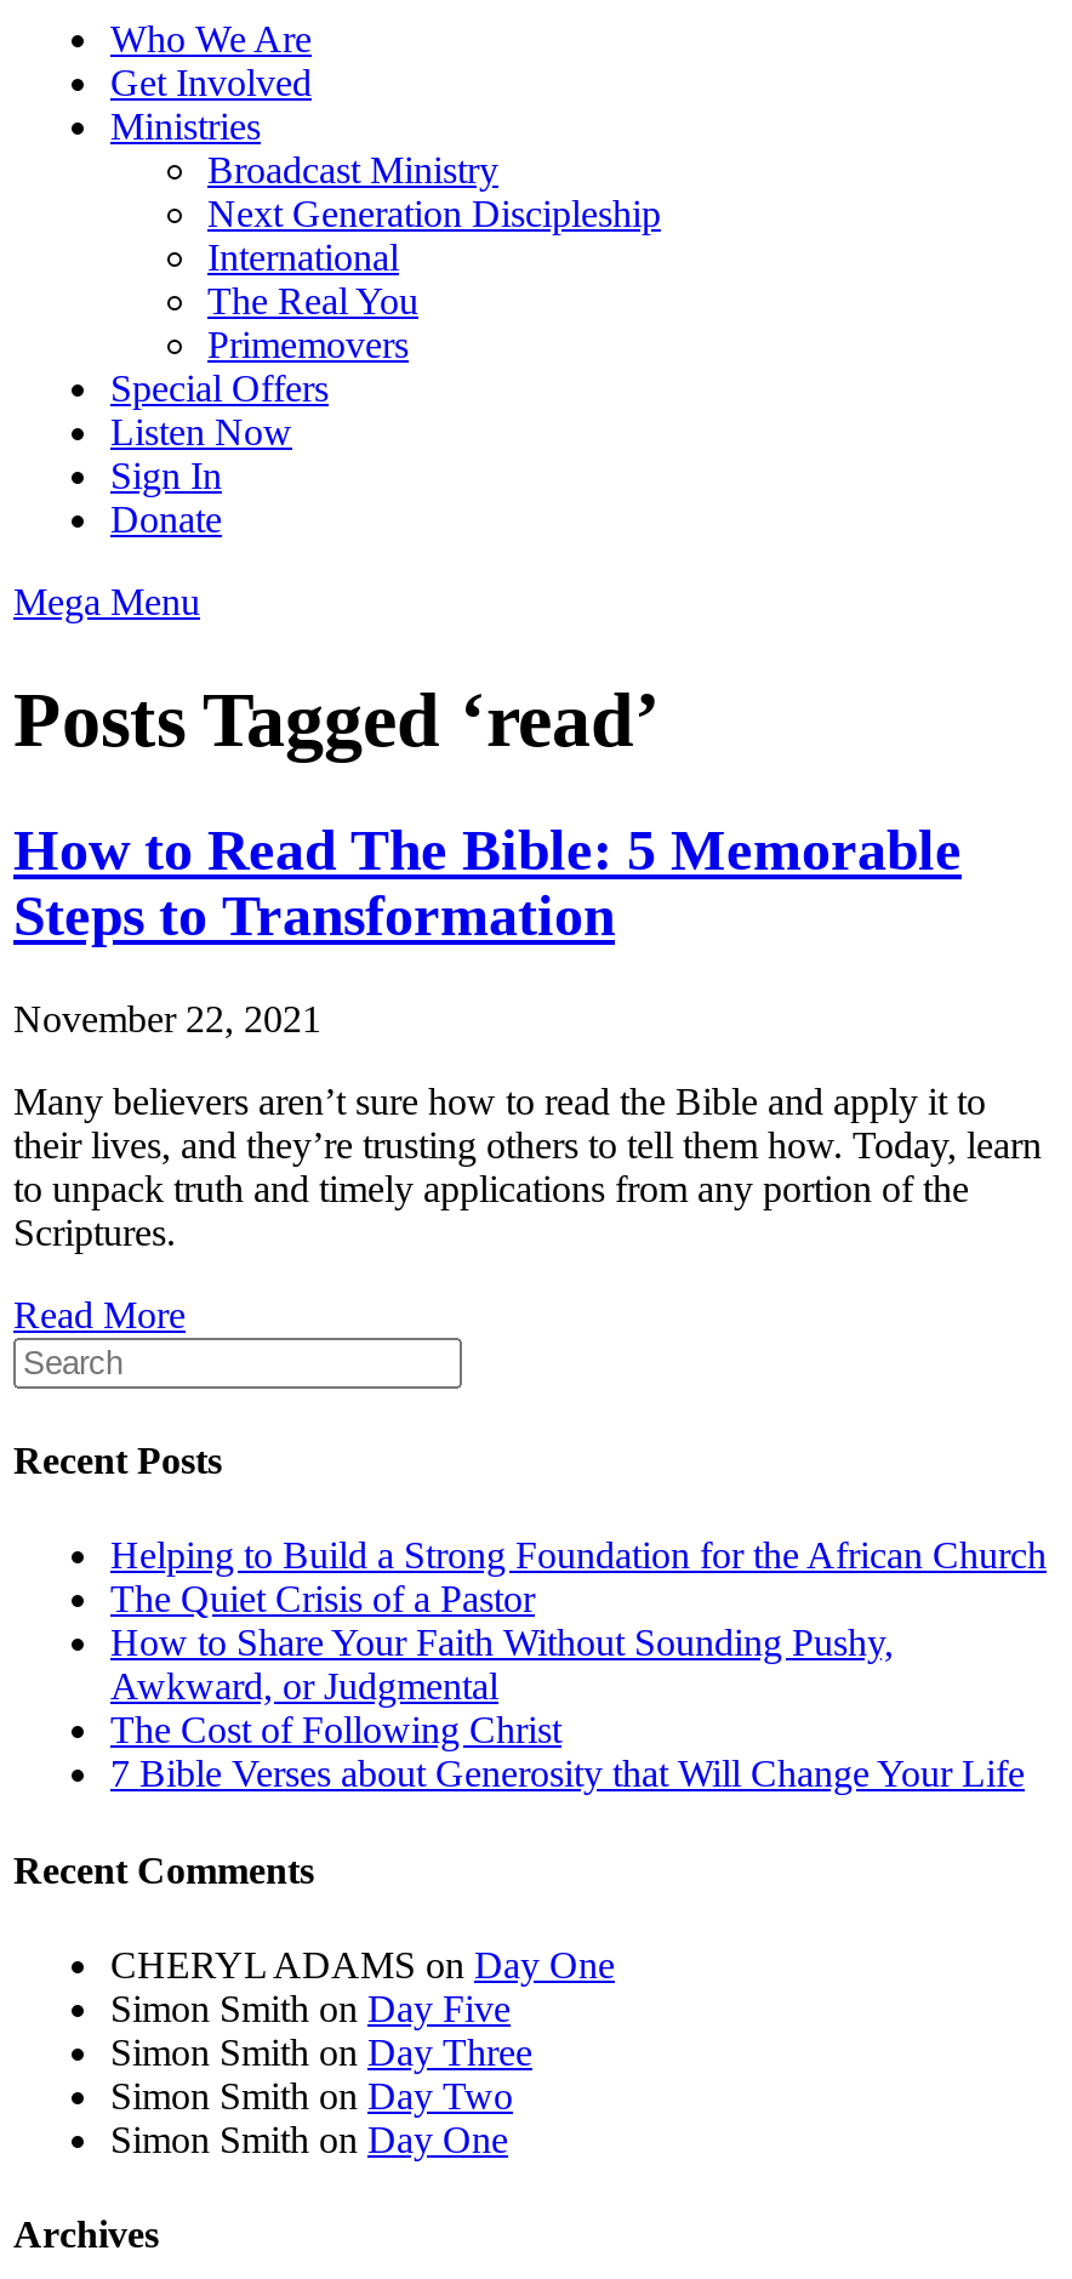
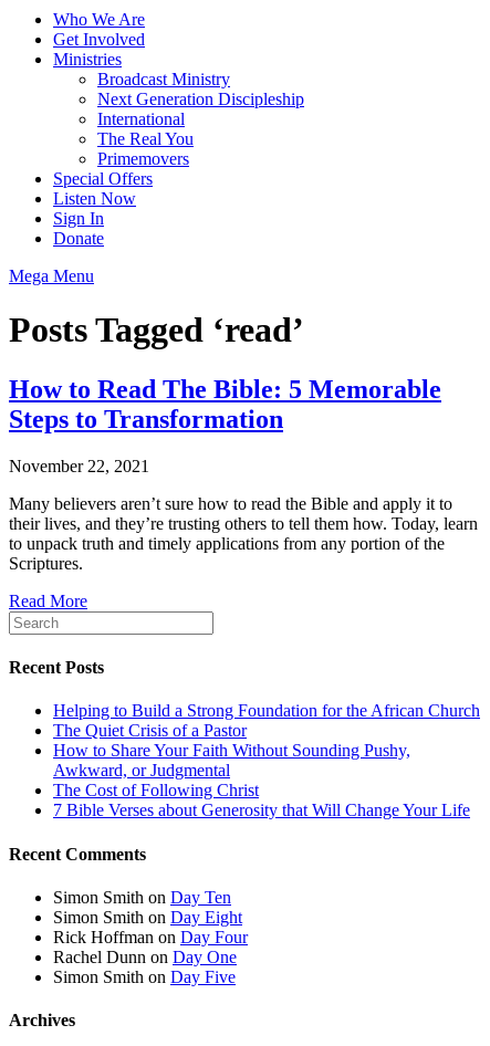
[110,1944,615,1985] CHERYL ADAMS on Day One -> [53,888,248,966] Simon Smith on Day Ten | Simon Smith on Day Eight | Rick Hoffman on Day Four | Rachel Dunn on Day One
moved [110,1987,511,2029] -> [53,967,236,986]: Simon Smith on Day Five
[110,2031,532,2160] Simon Smith on Day Three | Simon Smith on Day Two | Simon Smith on Day One -> none

